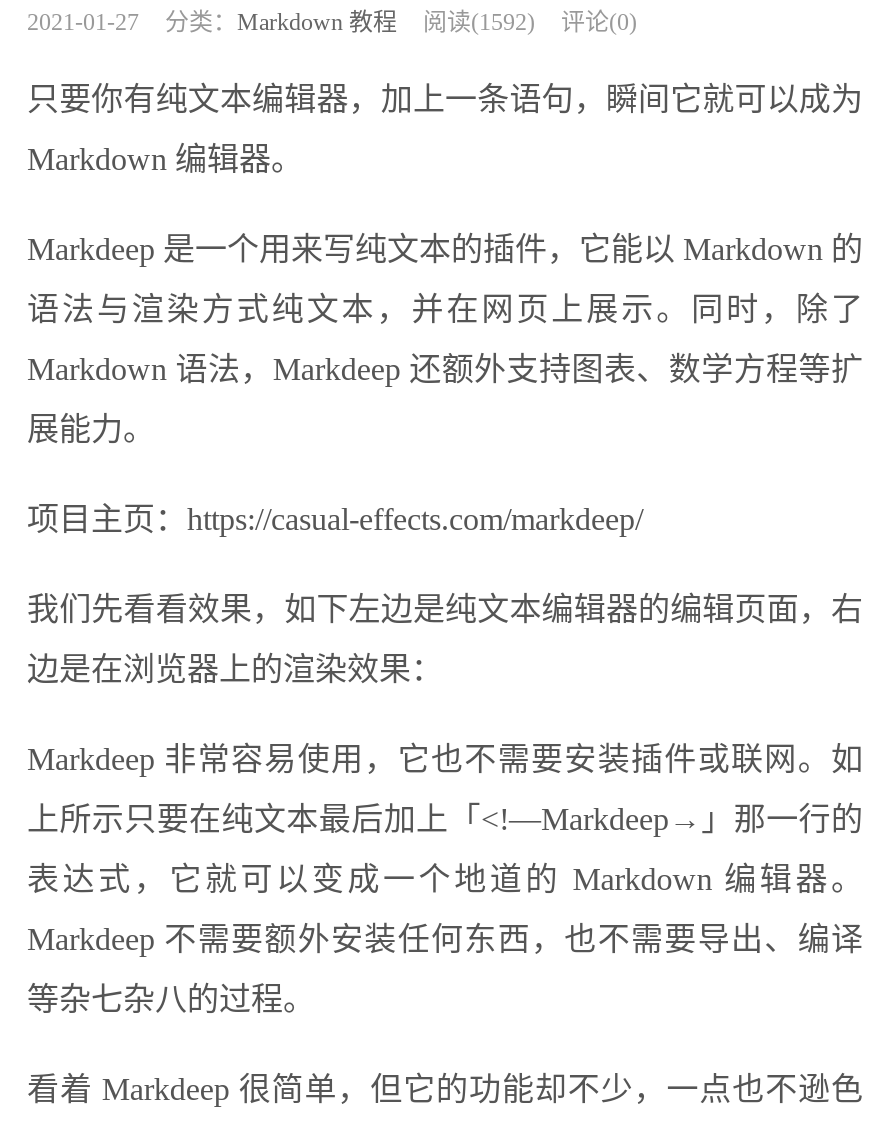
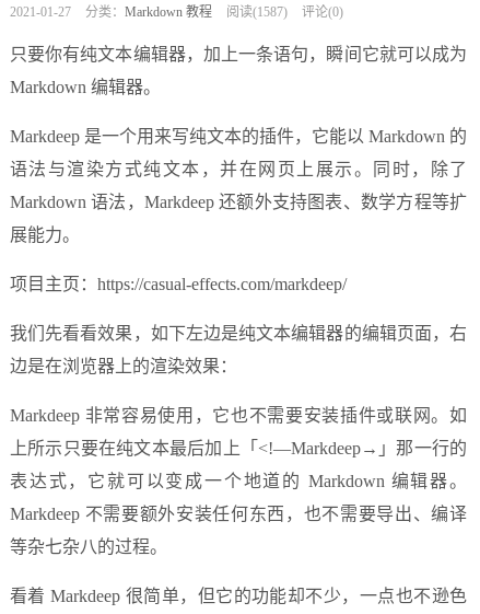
[27,8,637,36] 2021-01-27 分类：Markdown 教程 阅读(1592) 评论(0) -> [10,4,343,20] 2021-01-27 分类：Markdown 教程 阅读(1587) 评论(0)

